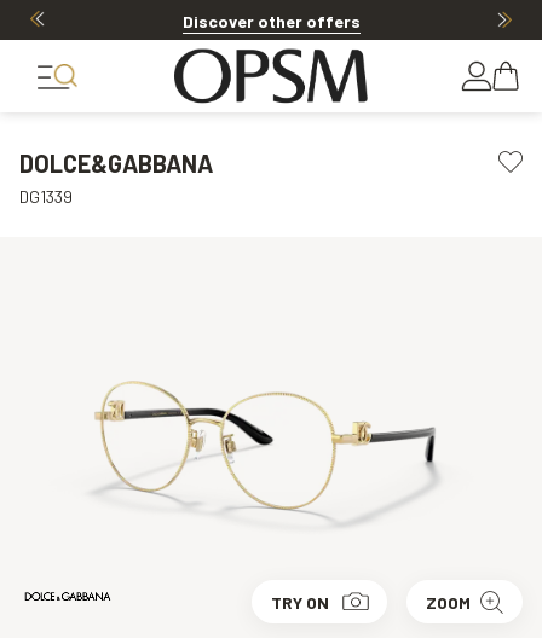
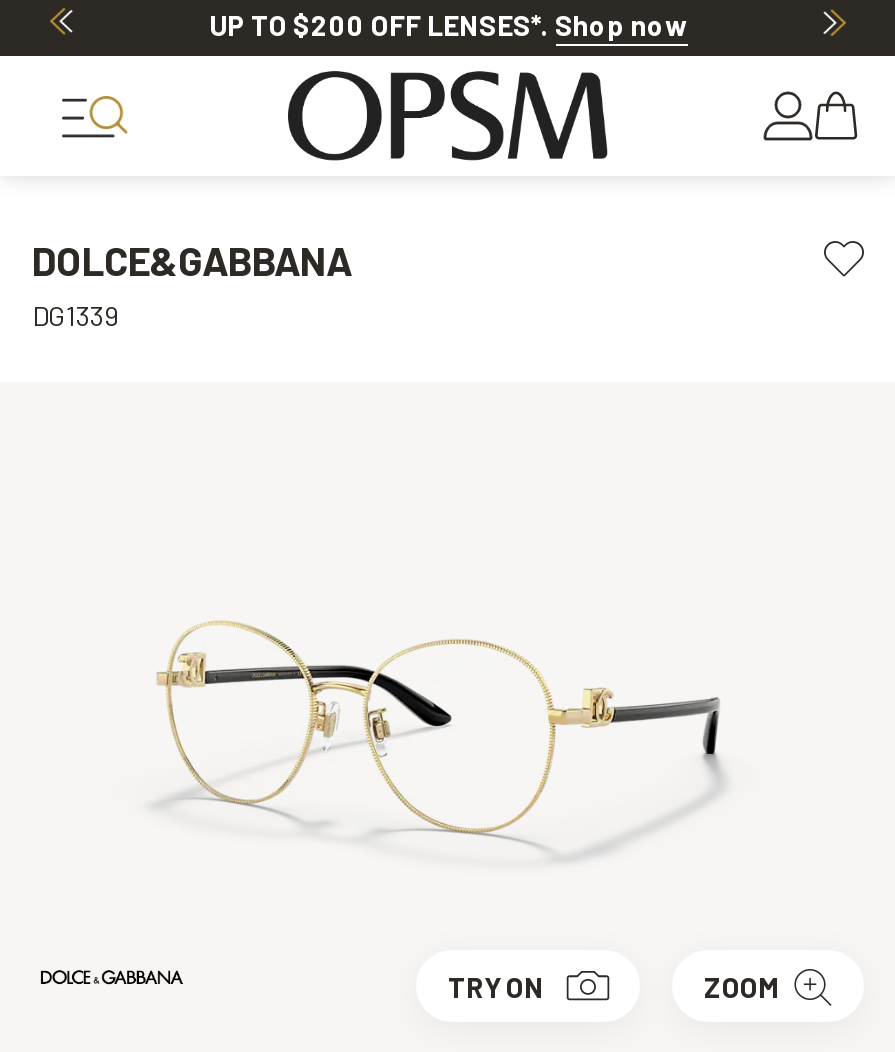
[182,11,360,31] Discover other offers -> [209,9,687,43] UP TO $200 OFF LENSES*. Shop now

